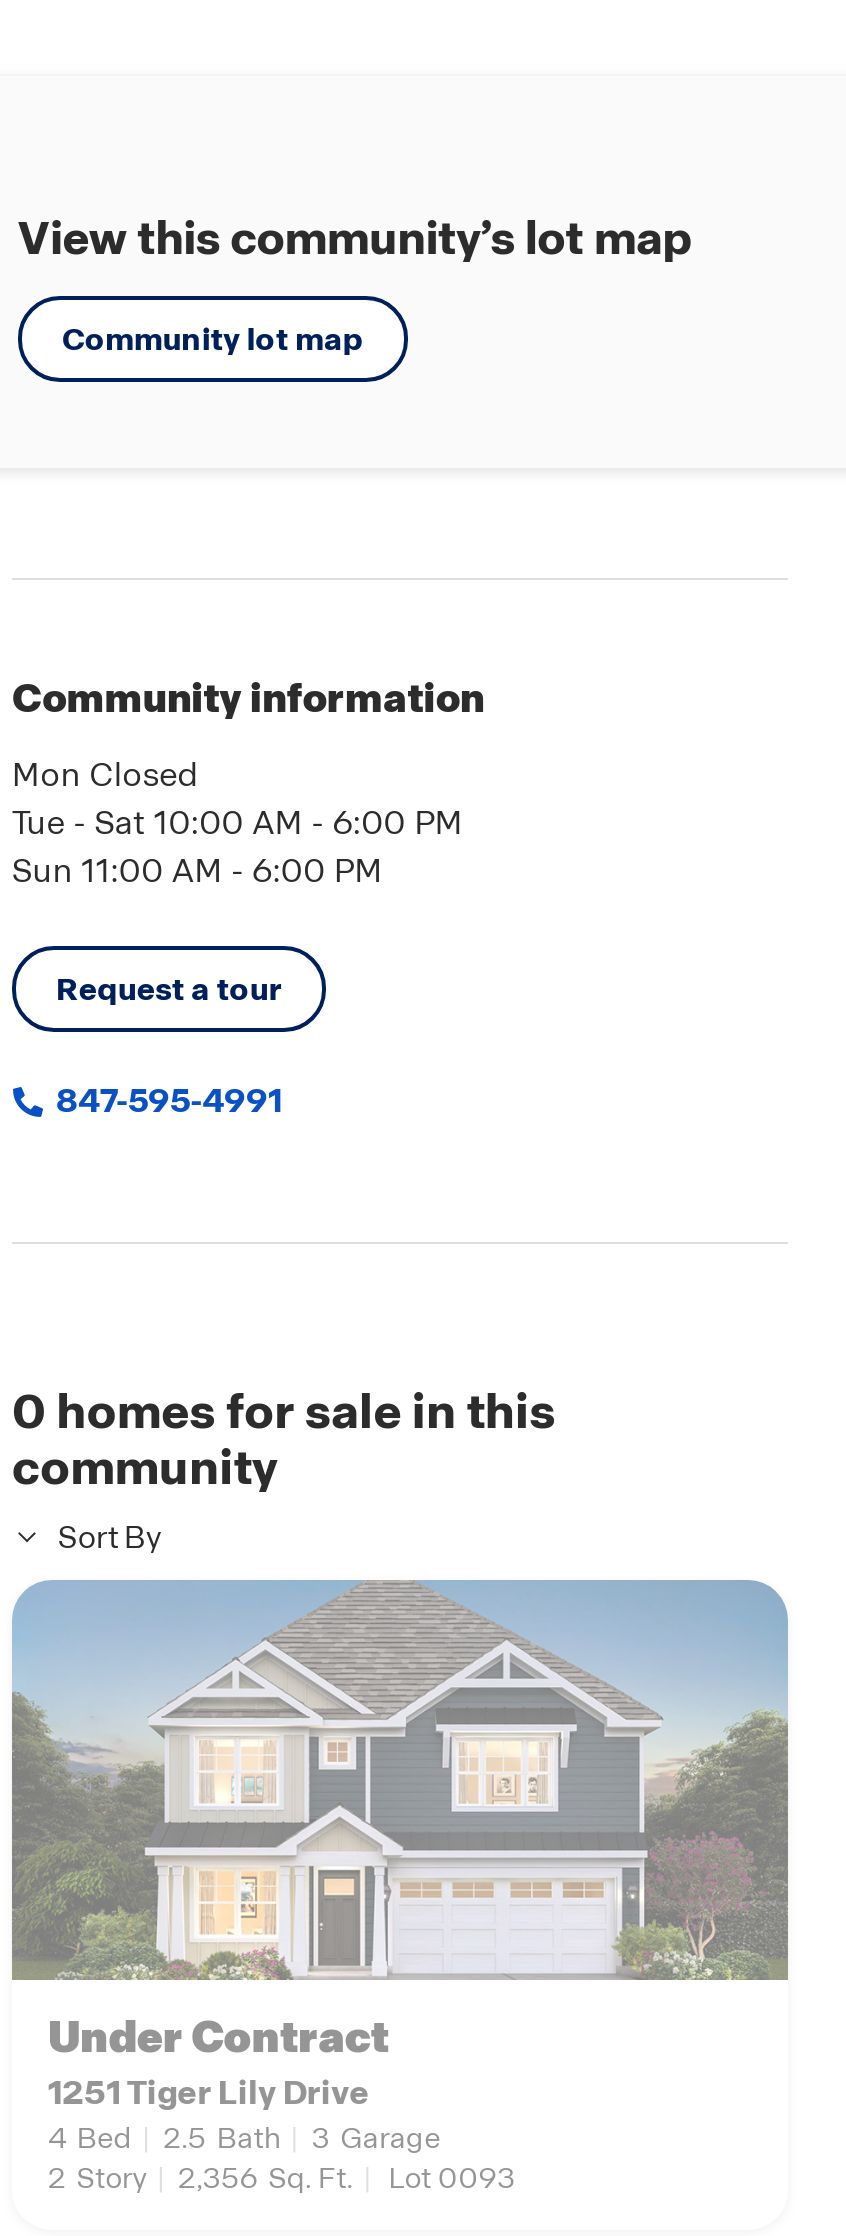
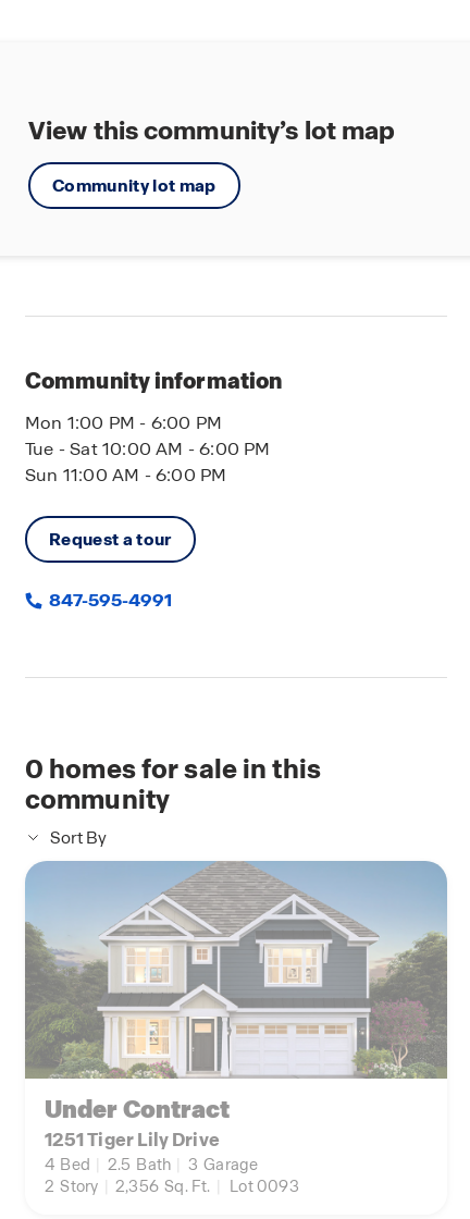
[12,754,198,796] Mon Closed -> [25,411,222,434] Mon 1:00 PM - 6:00 PM

